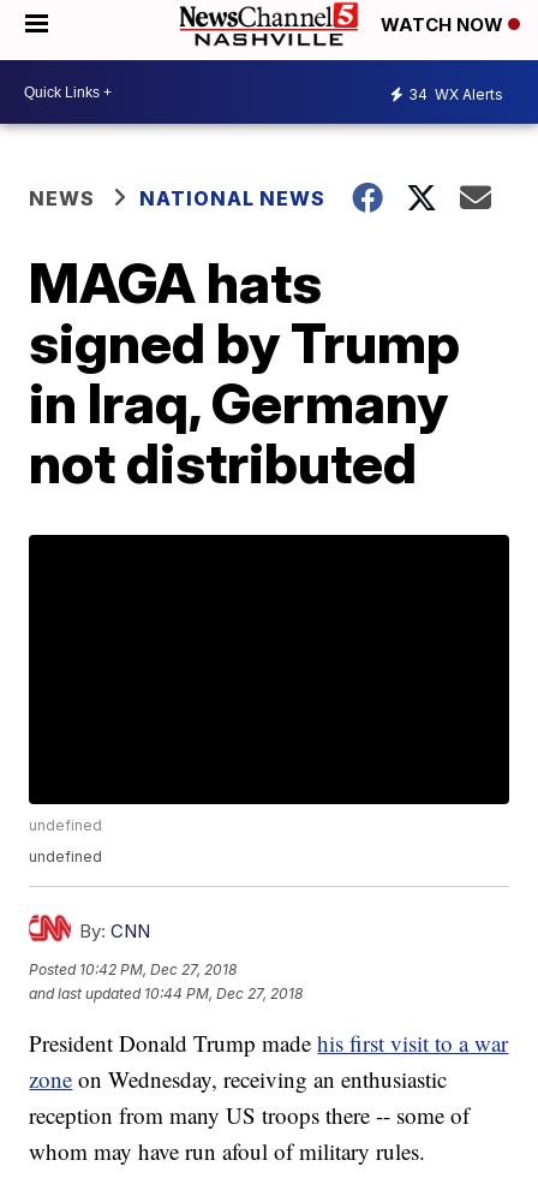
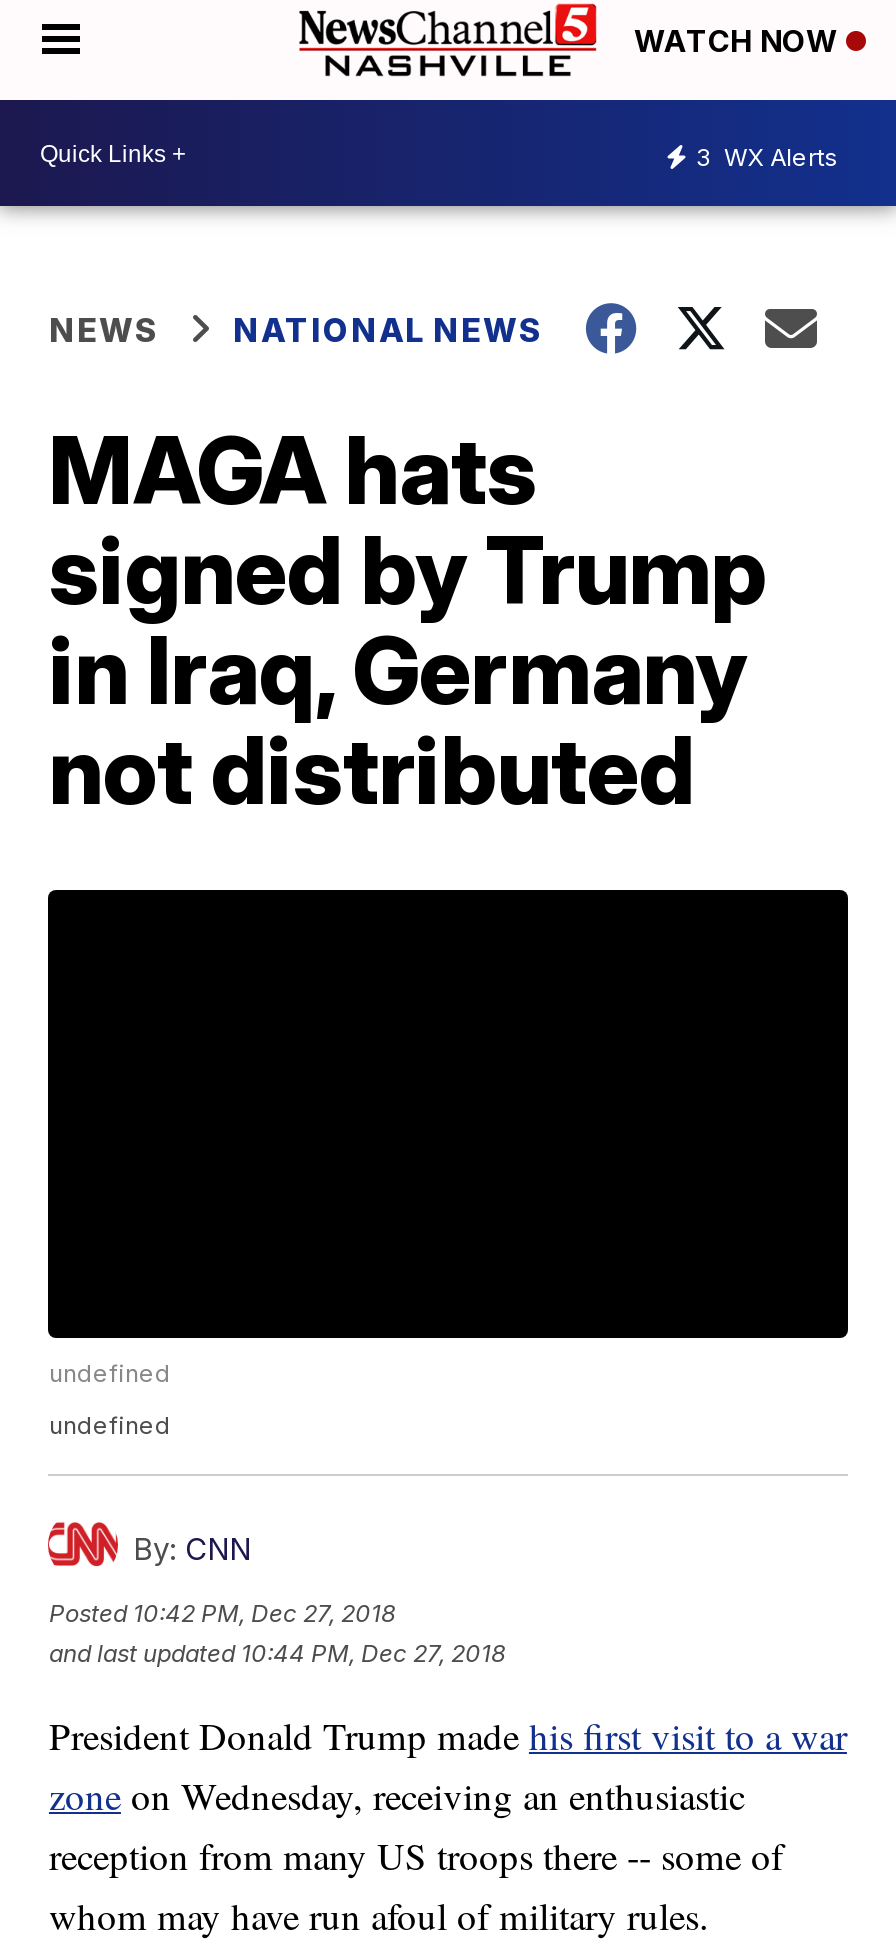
[408,85,503,103] 34 WX Alerts -> [696,141,838,171] 3 WX Alerts

